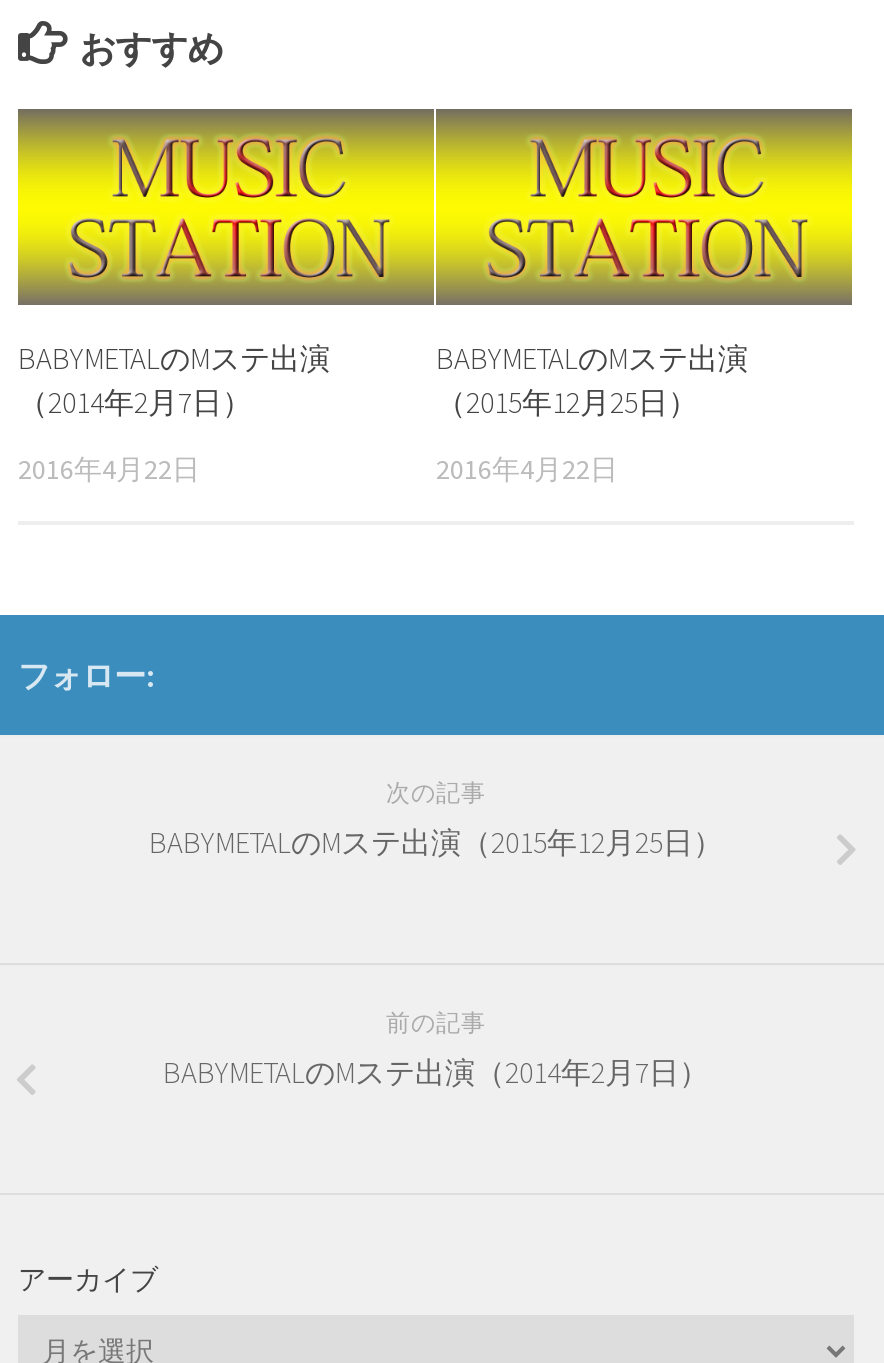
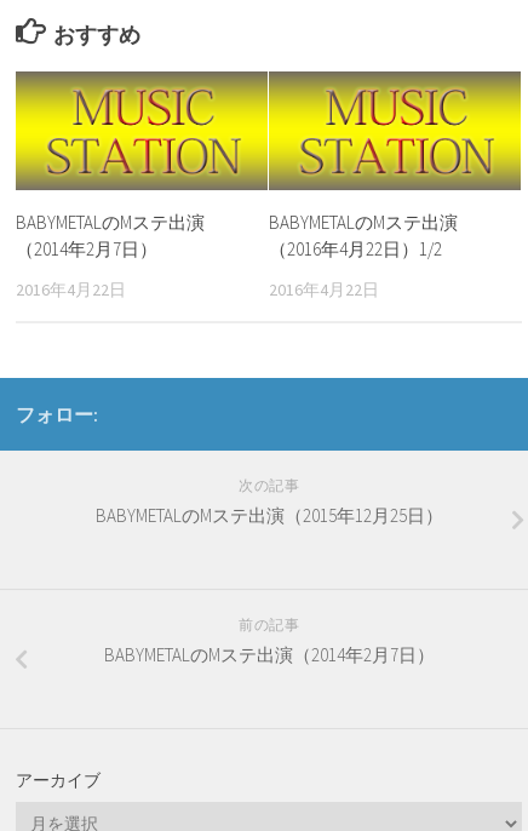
[436,383,698,421] （2015年12月25日） -> [269,237,442,260] （2016年4月22日）1/2

